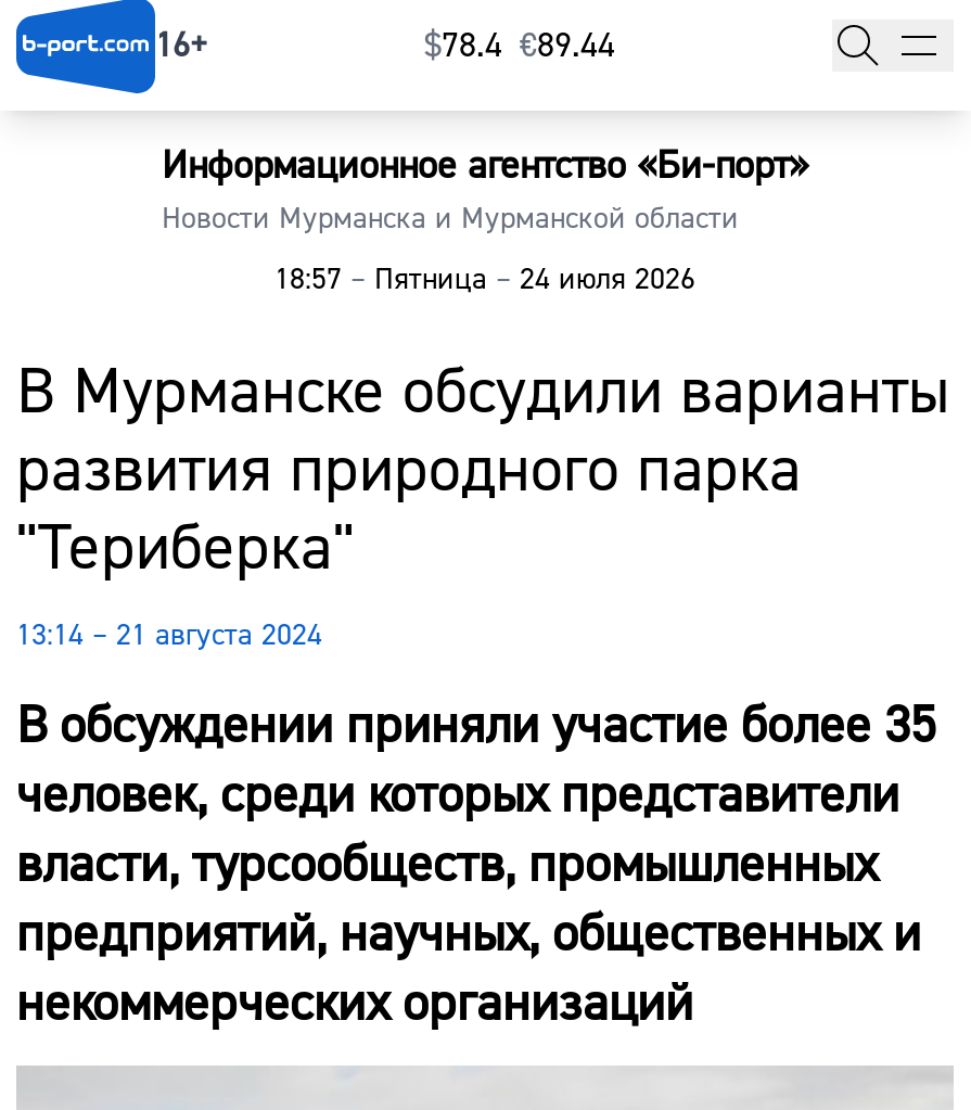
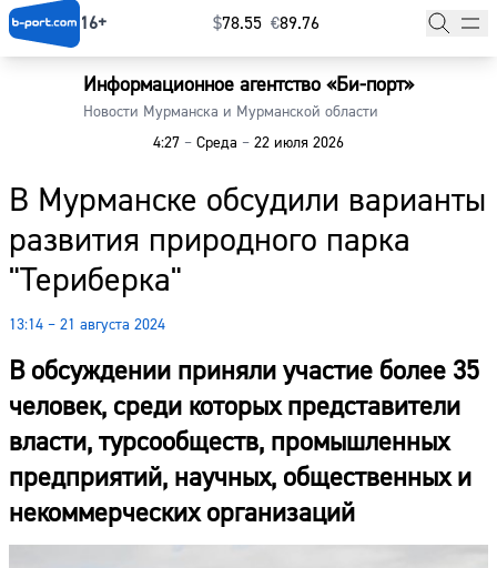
[424,24,615,68] $78.4 €89.44 -> [213,12,319,35] $78.55 €89.76
[274,261,695,300] 18:57 – Пятница – 24 июля 2026 -> [153,134,344,154] 4:27 – Среда – 22 июля 2026

